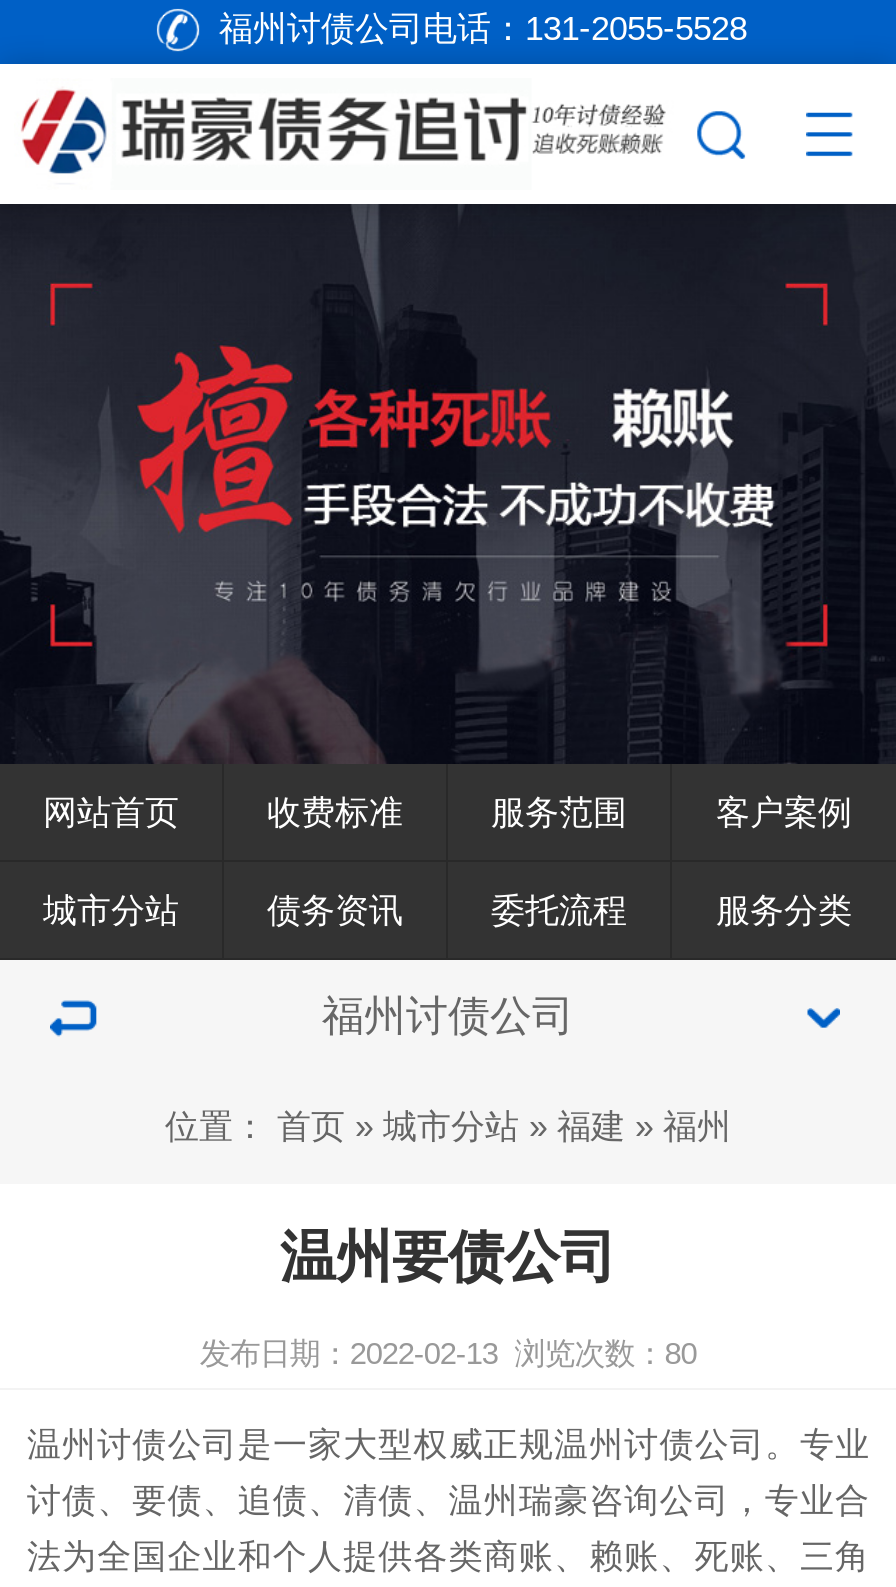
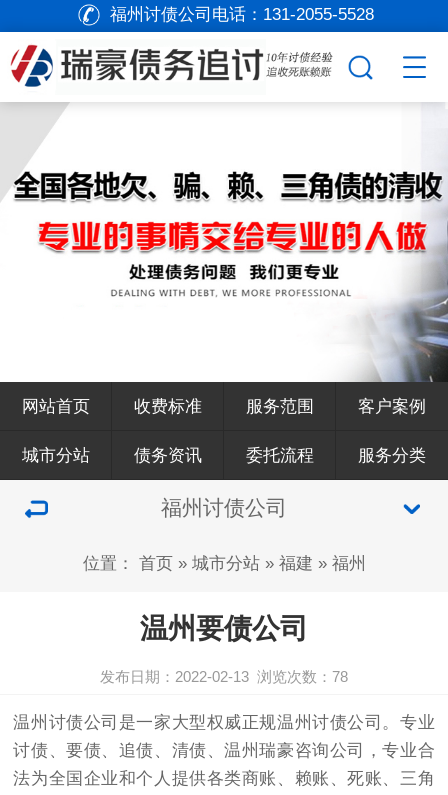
[6,202,890,764] [image] -> [3,102,445,383] [image]
[200,1336,696,1370] 发布日期：2022-02-13 浏览次数：80 -> [100,668,348,685] 发布日期：2022-02-13 浏览次数：78

